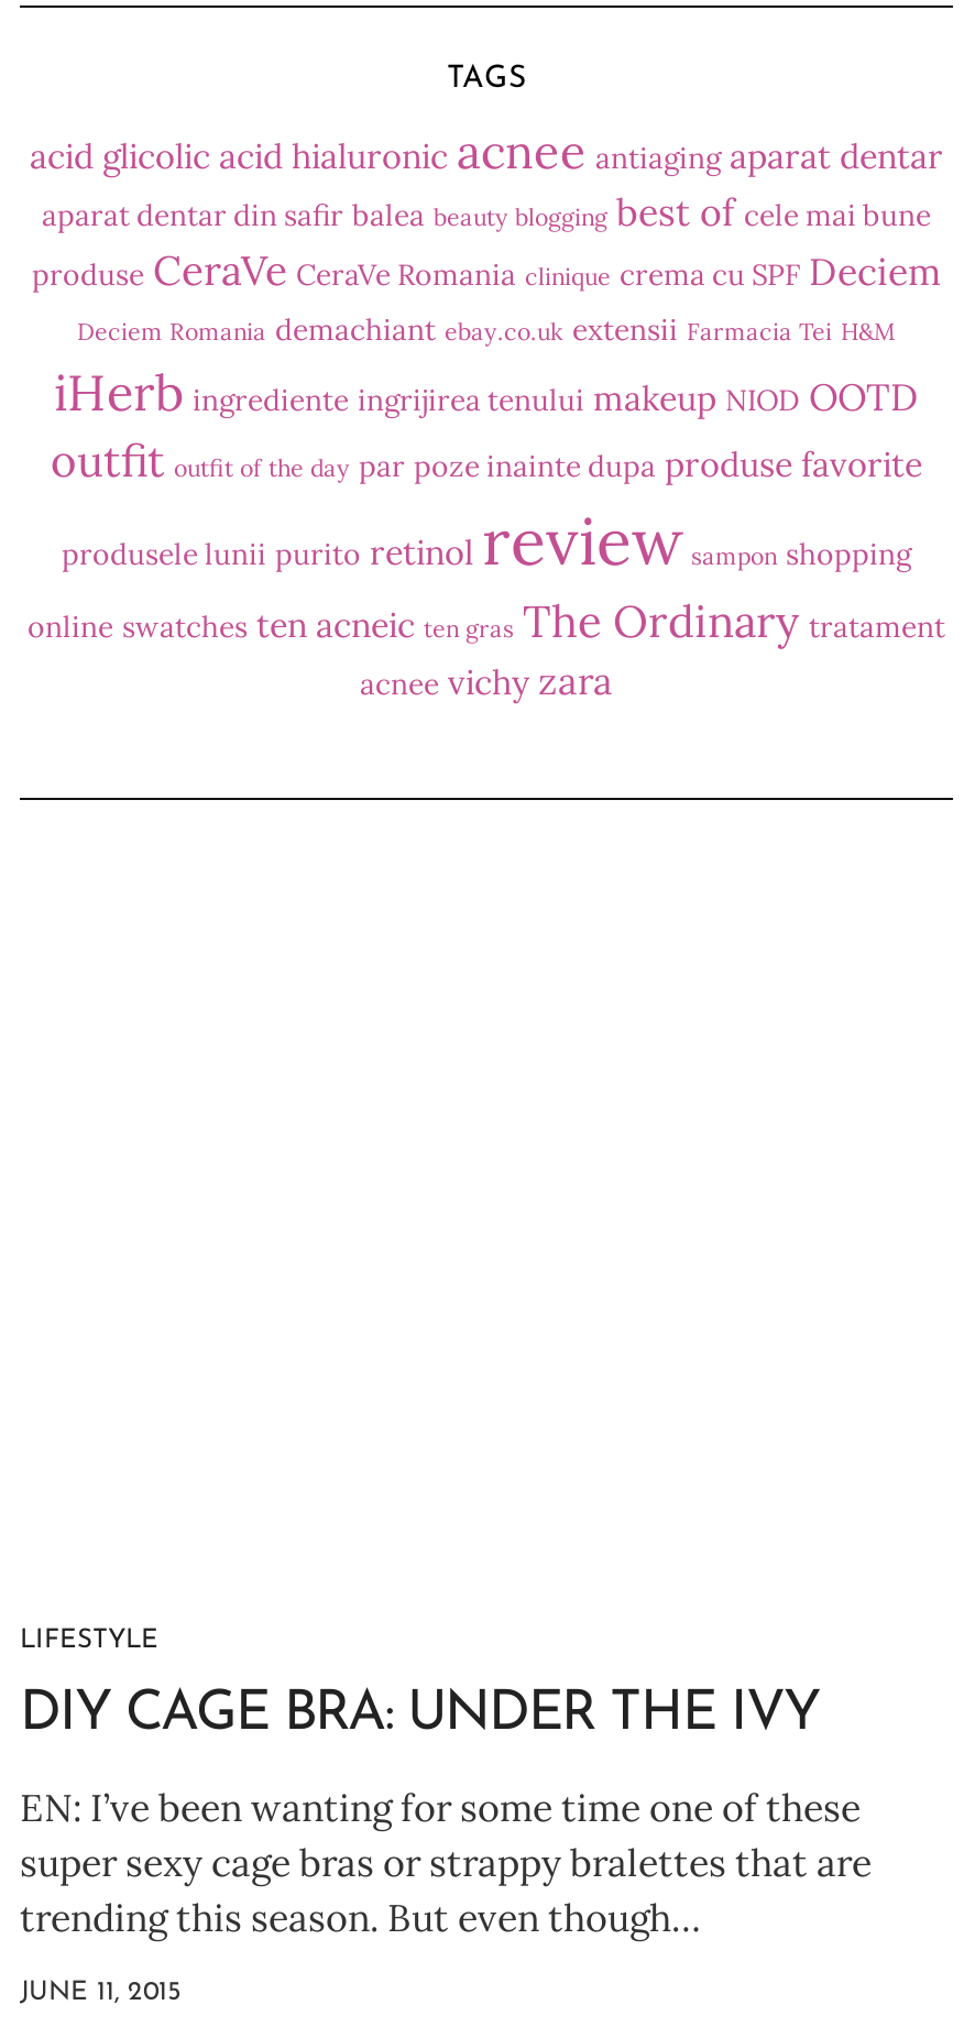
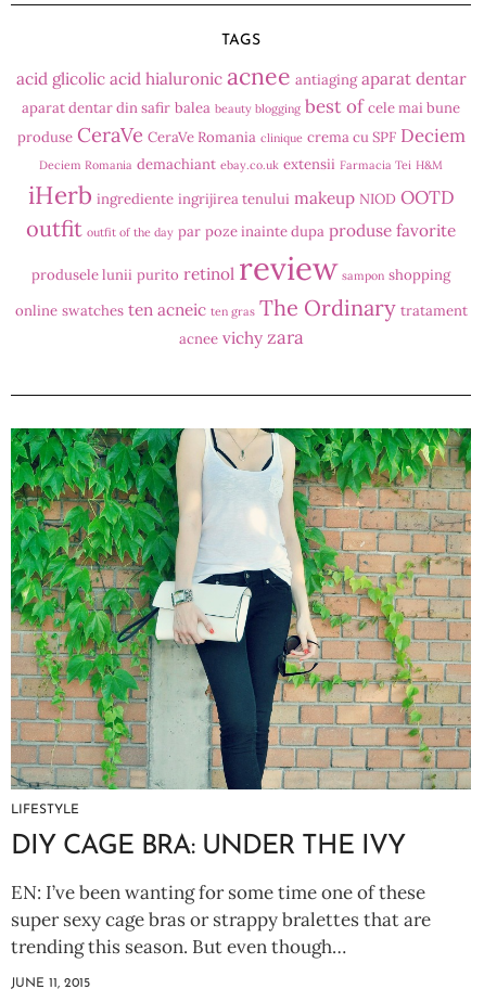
none -> [10,427,472,791] [image]

